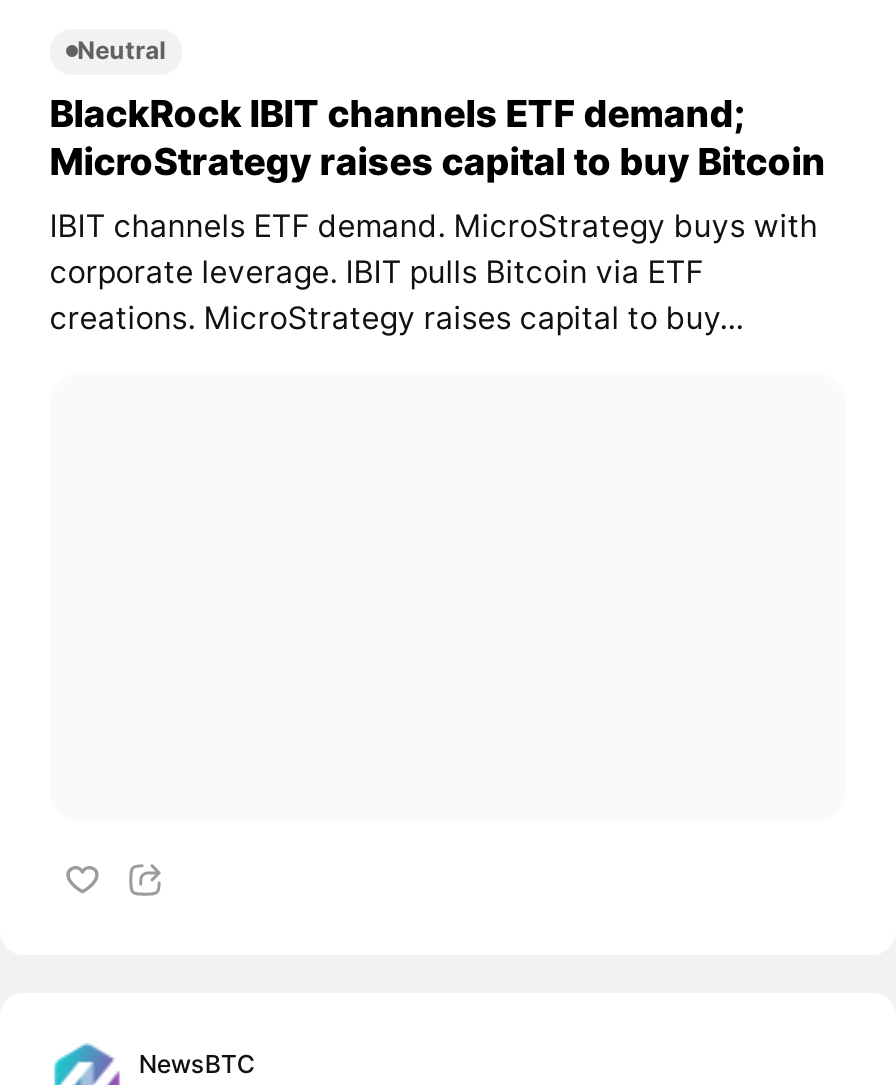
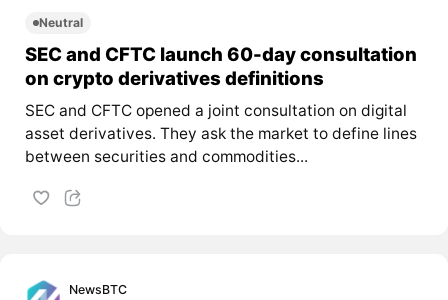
[50,90,826,182] BlackRock IBIT channels ETF demand; | MicroStrategy raises capital to buy Bitcoin -> [25,43,417,89] SEC and CFTC launch 60-day consultation | on crypto derivatives definitions
[50,207,818,337] IBIT channels ETF demand. MicroStrategy buys with | corporate leverage. IBIT pulls Bitcoin via ETF | creations. MicroStrategy raises capital to buy... -> [25,101,417,166] SEC and CFTC opened a joint consultation on digital | asset derivatives. They ask the market to define lines | between securities and commodities...

